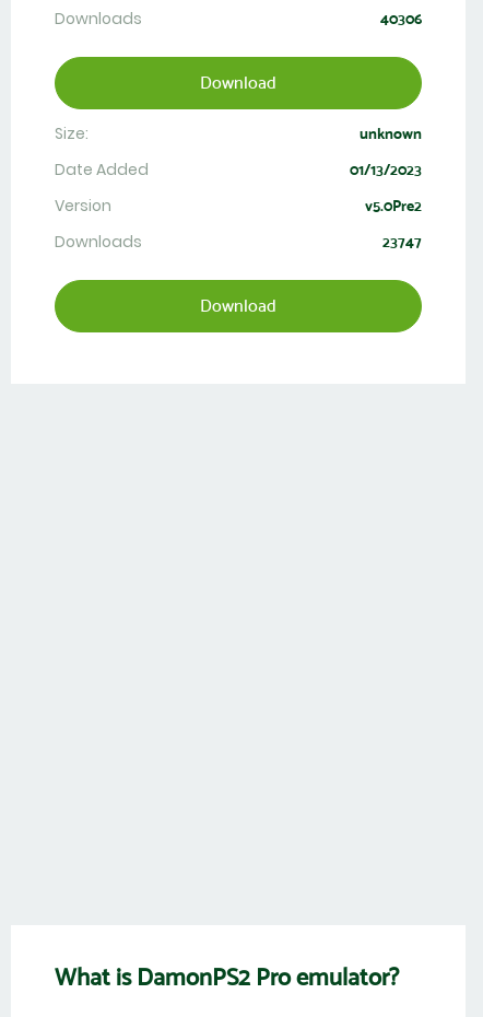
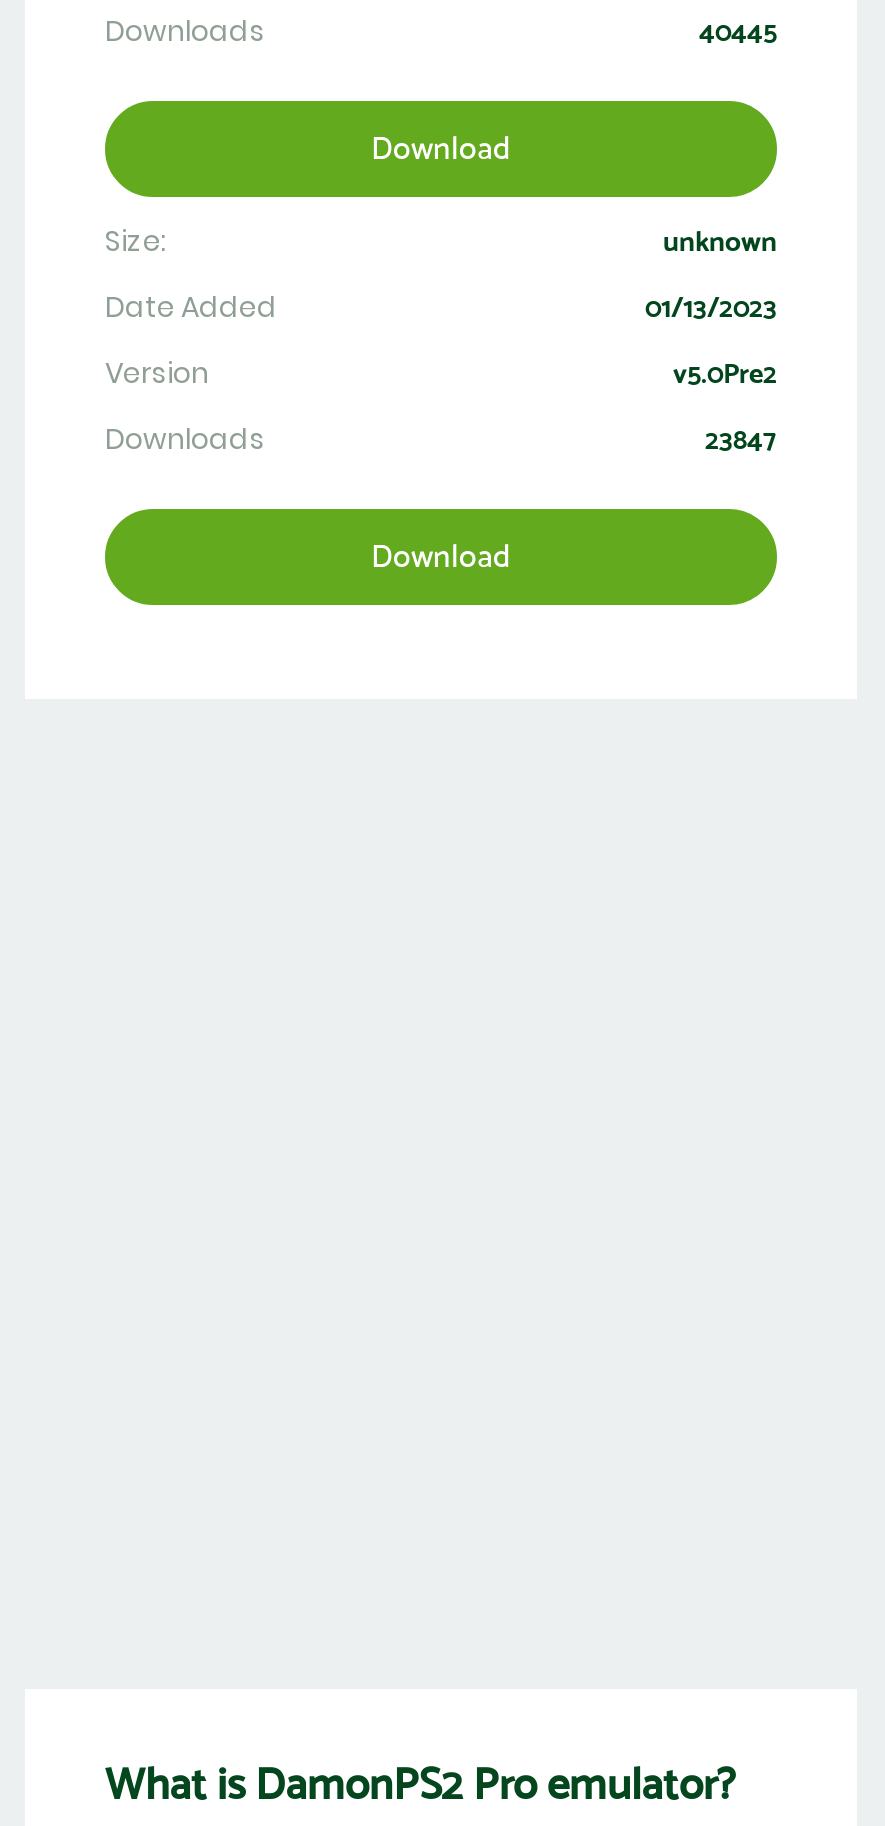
[380,9,422,28] 40306 -> [699,13,777,49] 40445
[382,232,422,251] 23747 -> [705,421,777,457] 23847

